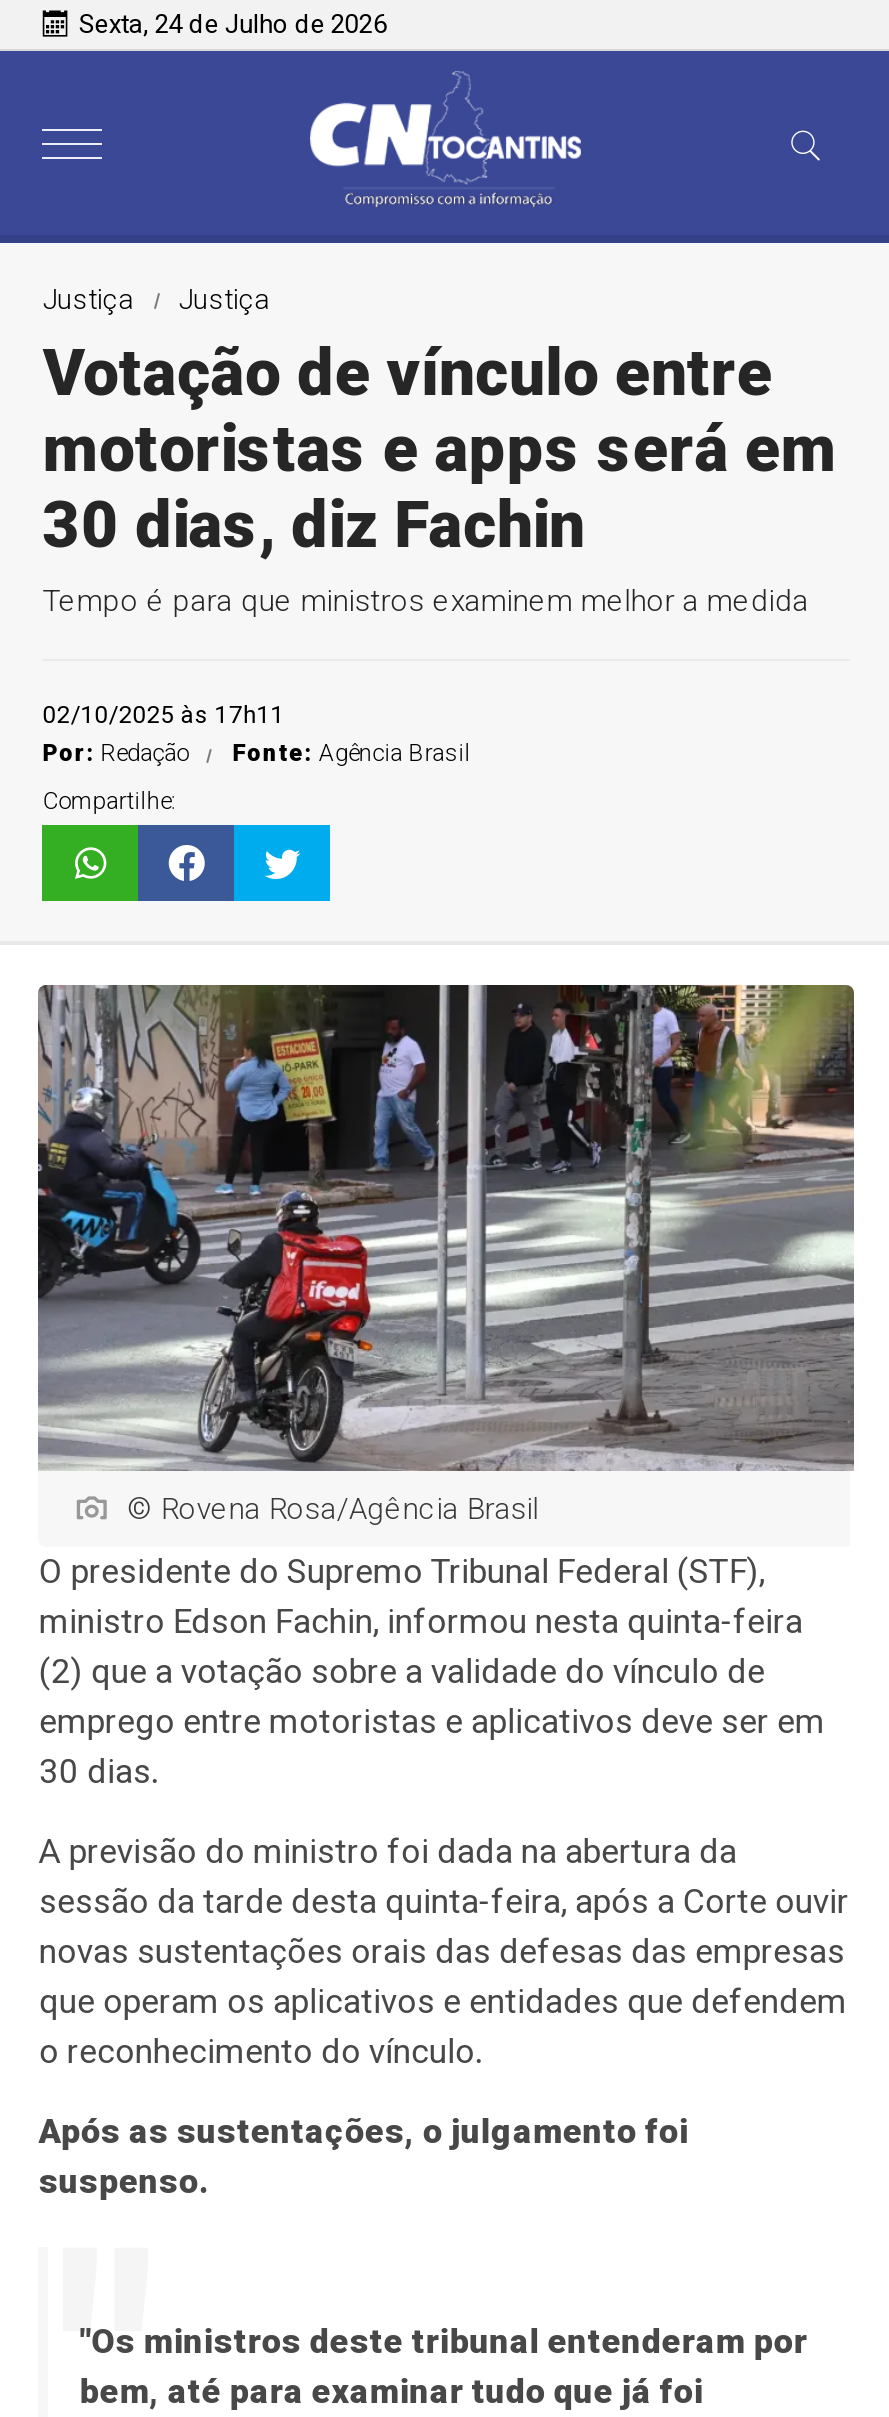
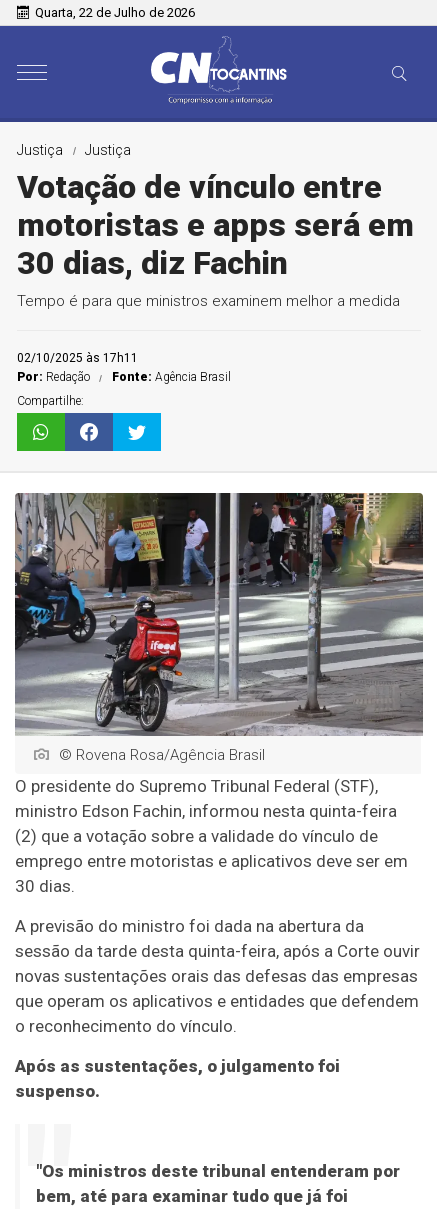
[79,9,387,39] Sexta, 24 de Julho de 2026 -> [35,5,195,20] Quarta, 22 de Julho de 2026

